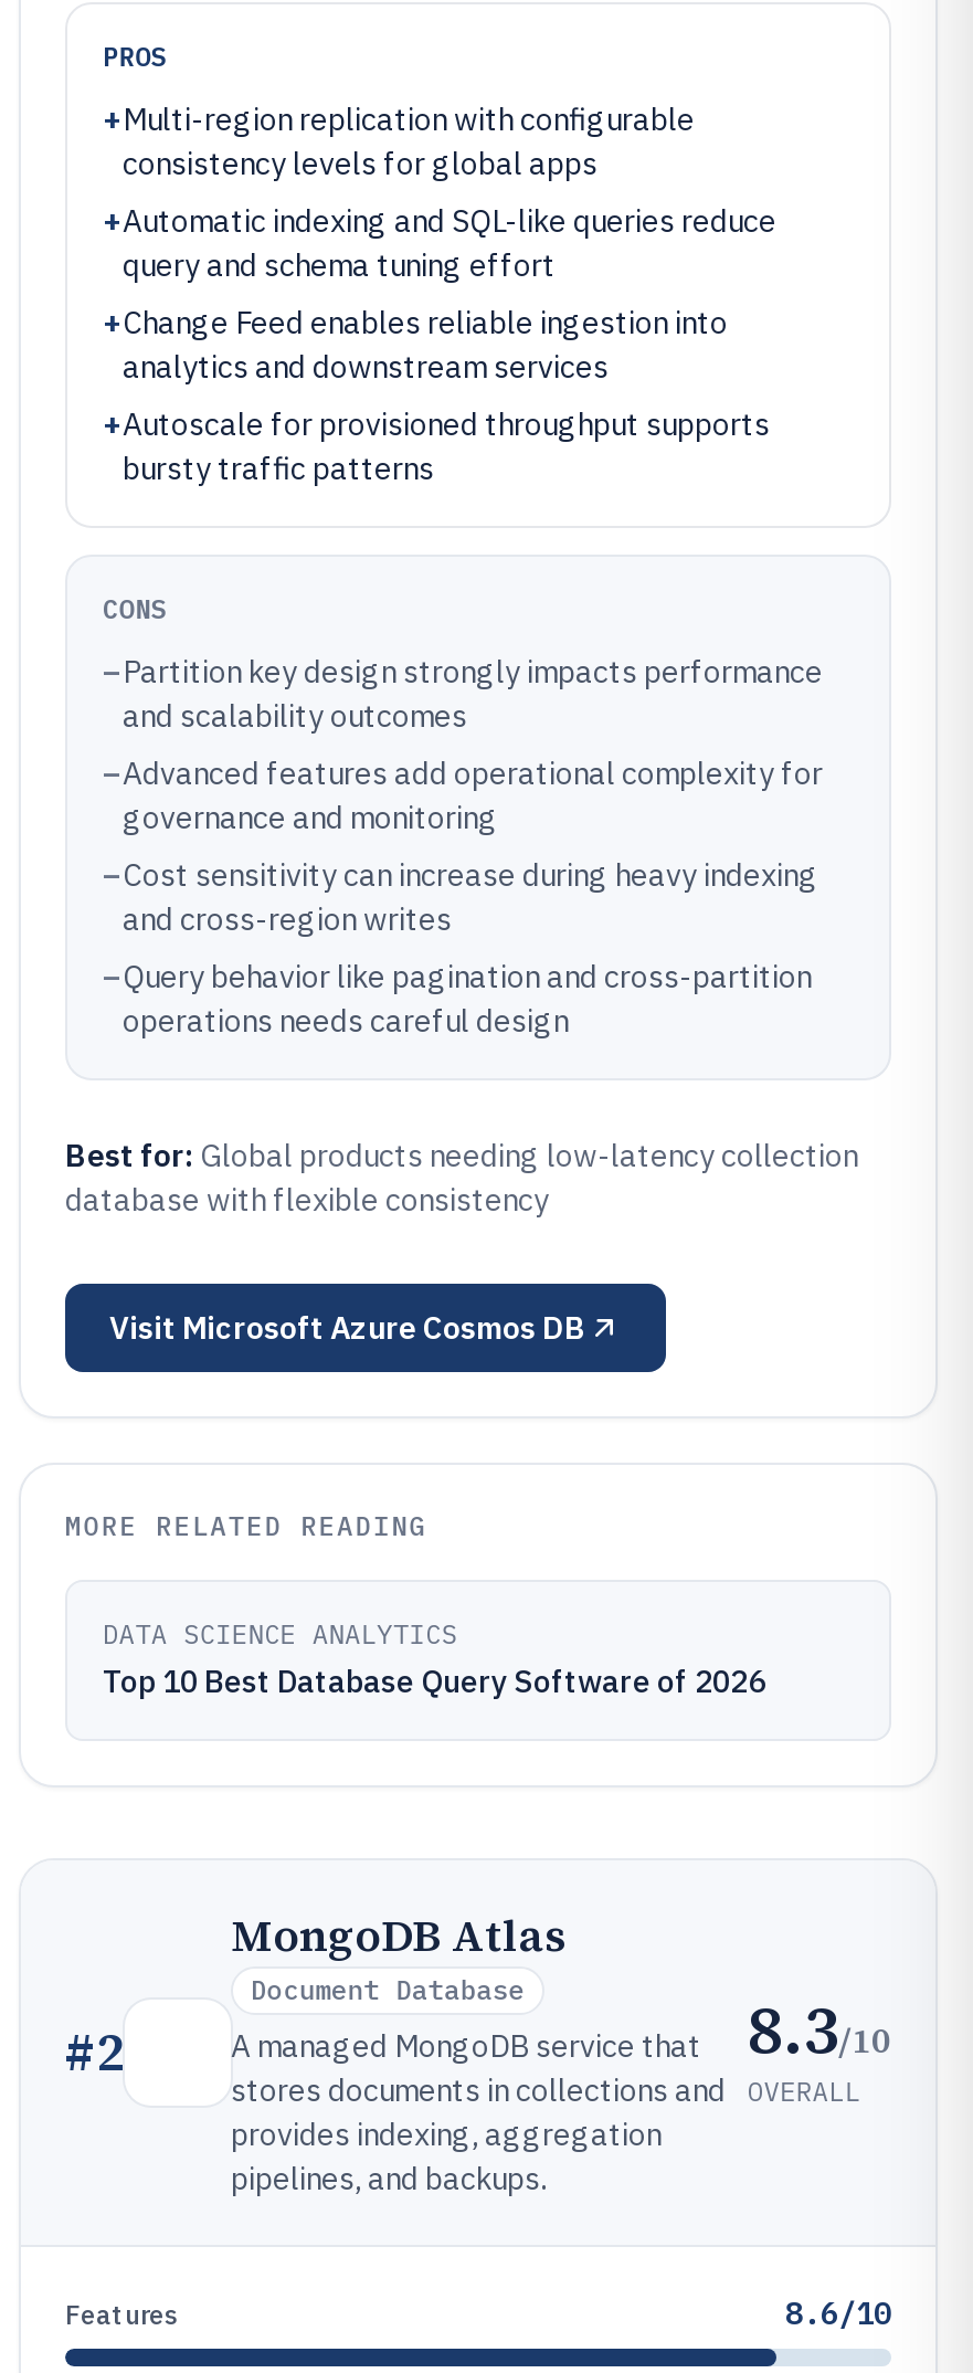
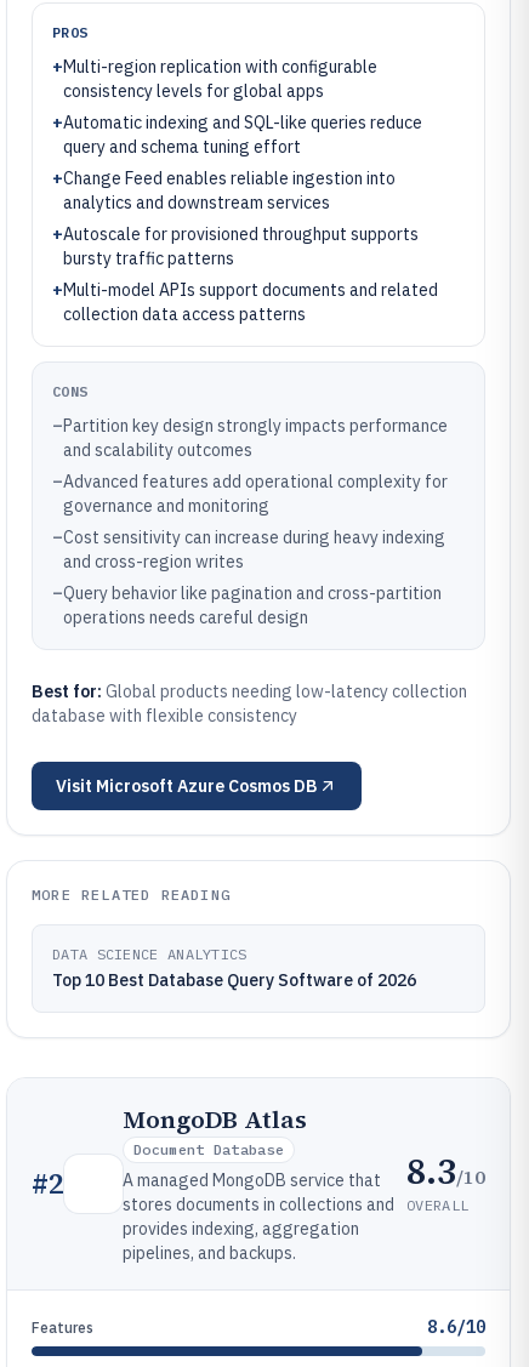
none -> [52,279,438,325] +Multi-model APIs support documents and related | collection data access patterns

